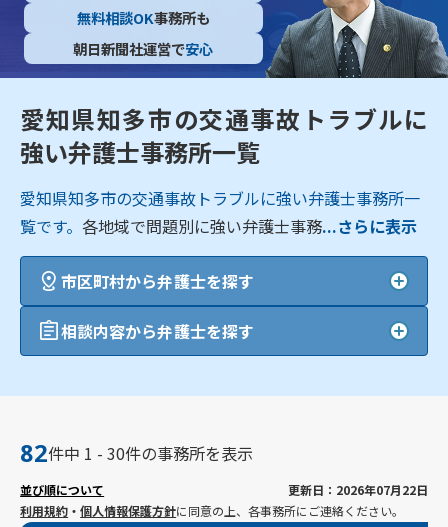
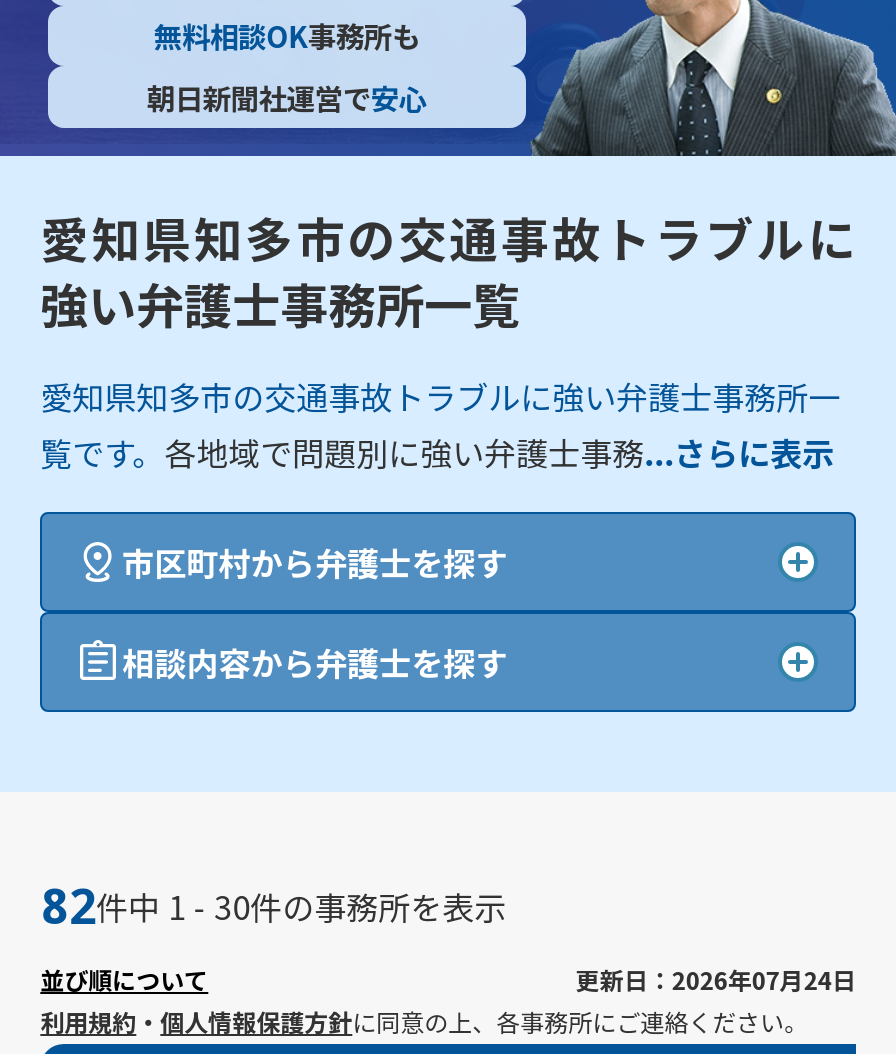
[288,481,428,498] 更新日：2026年07月22日 -> [576,962,856,996] 更新日：2026年07月24日

